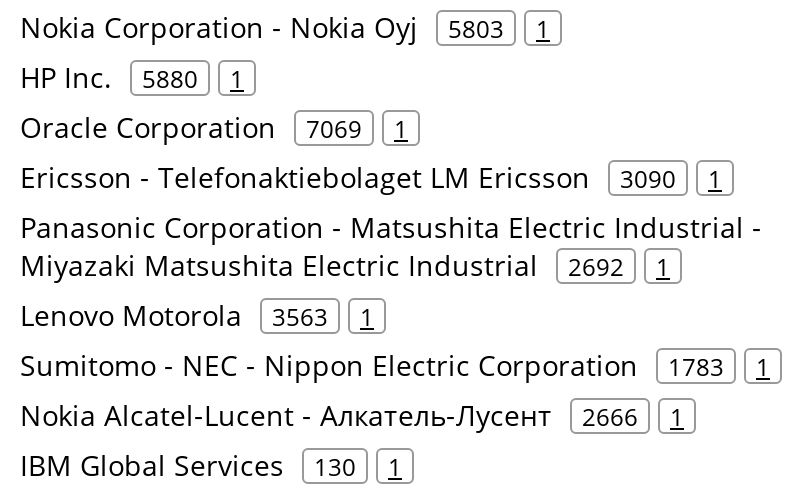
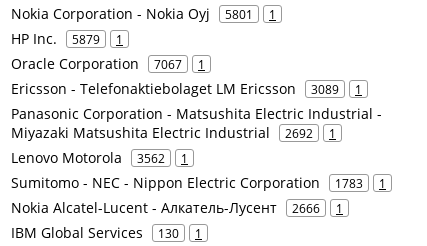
[20,8,550,46] Nokia Corporation - Nokia Oyj 5803 1 -> [11,4,276,23] Nokia Corporation - Nokia Oyj 5801 1
[20,58,244,96] HP Inc. 5880 1 -> [11,29,123,48] HP Inc. 5879 1
[20,108,408,146] Oracle Corporation 7069 1 -> [11,54,205,73] Oracle Corporation 7067 1
[20,158,722,196] Ericsson - Telefonaktiebolaget LM Ericsson 3090 1 -> [11,79,362,98] Ericsson - Telefonaktiebolaget LM Ericsson 3089 1
[20,296,374,334] Lenovo Motorola 3563 1 -> [11,148,188,167] Lenovo Motorola 3562 1

